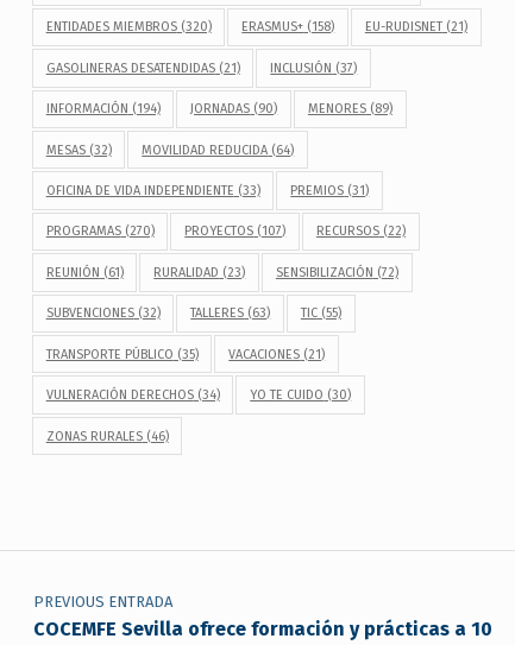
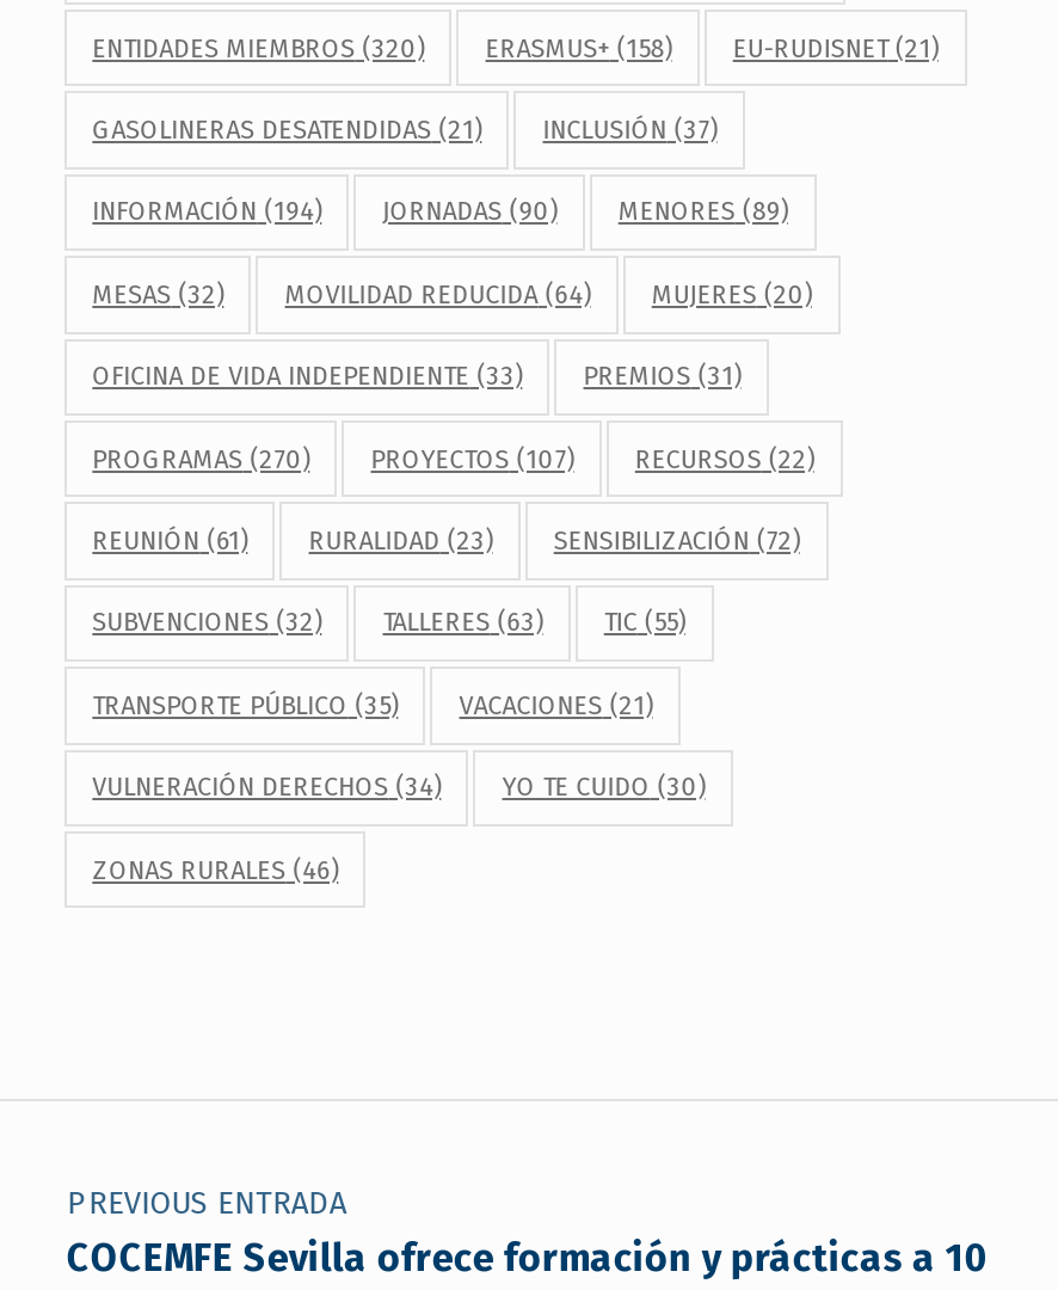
none -> [652,279,812,310] MUJERES (20)

